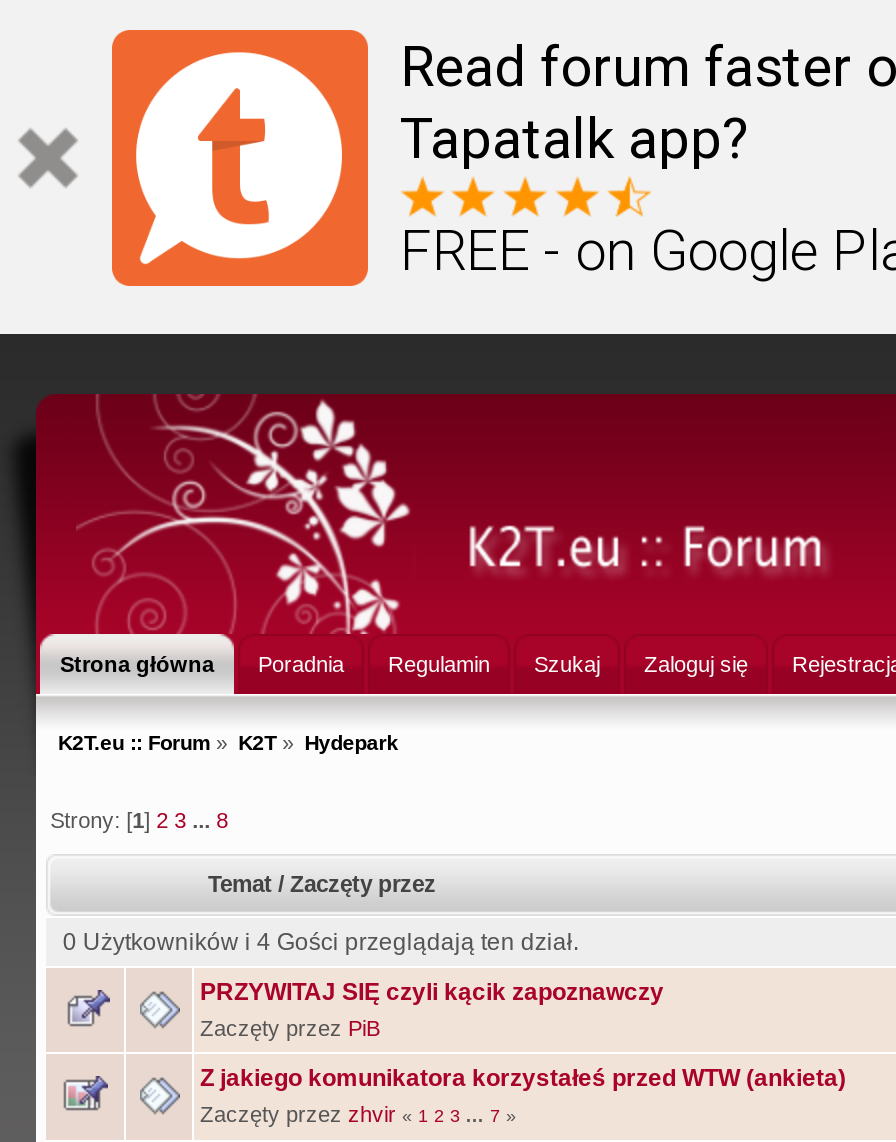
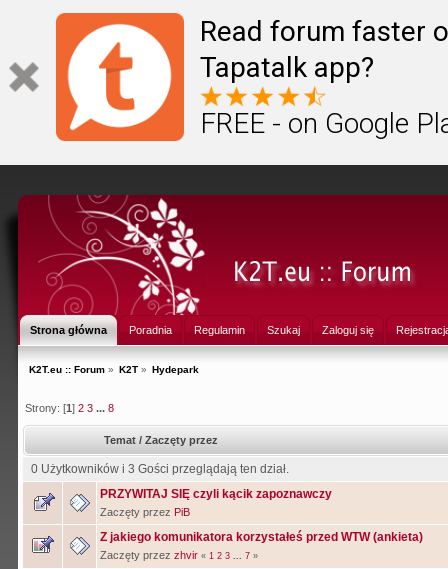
[63,928,579,956] 0 Użytkowników i 4 Gości przeglądają ten dział. -> [31,462,289,476] 0 Użytkowników i 3 Gości przeglądają ten dział.

